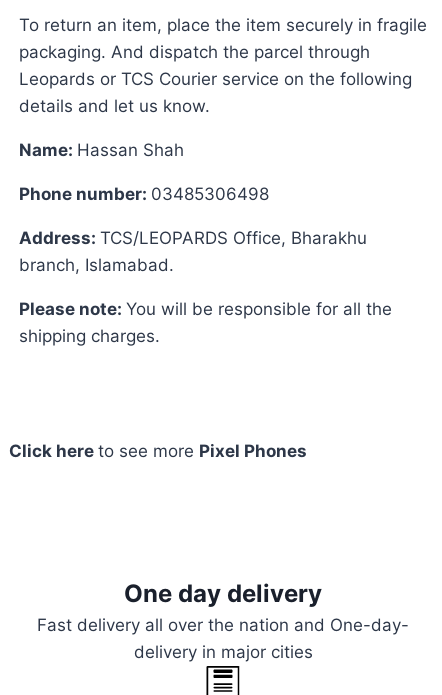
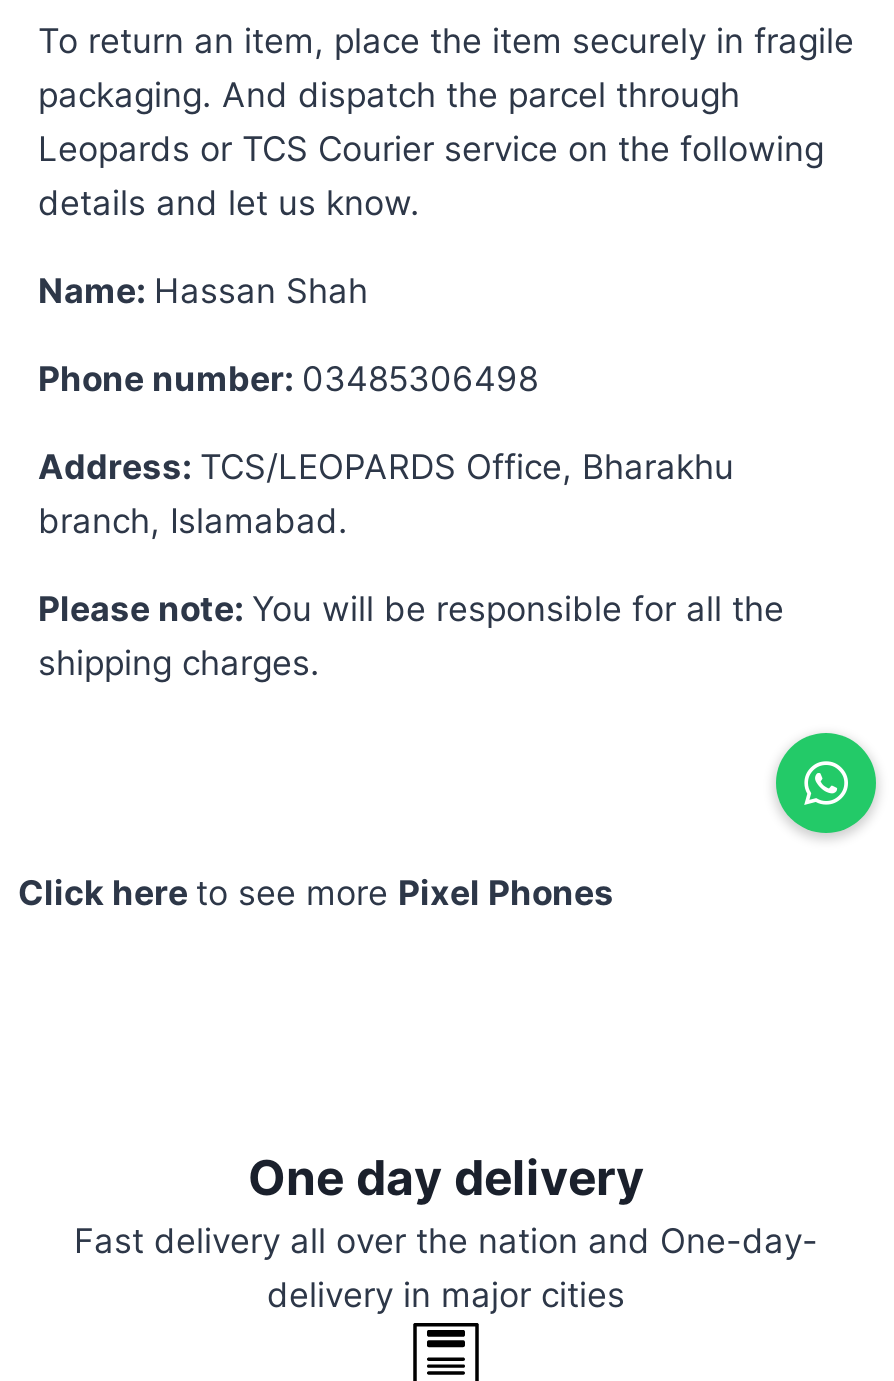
none -> [772,729,880,841] [image]

